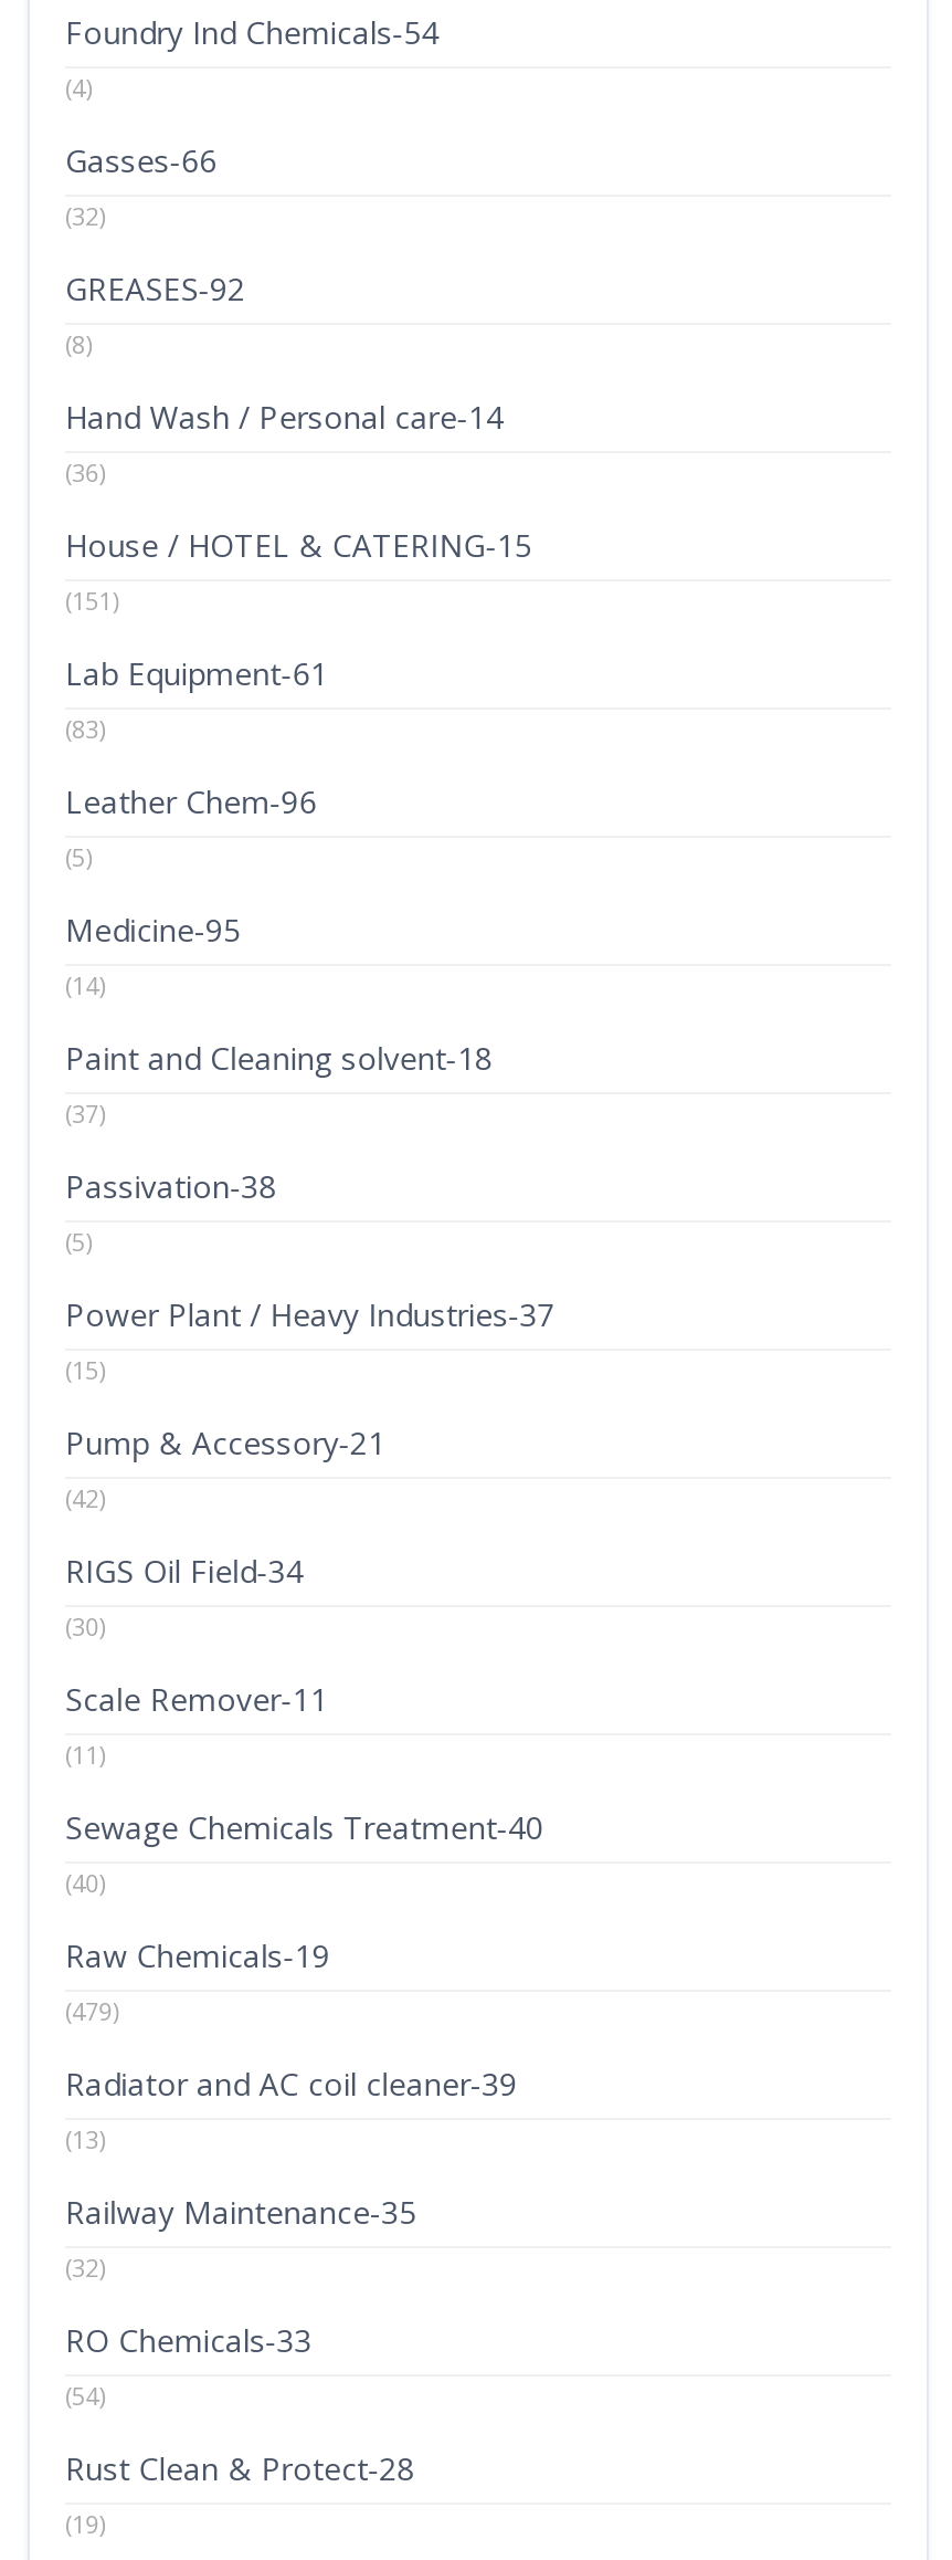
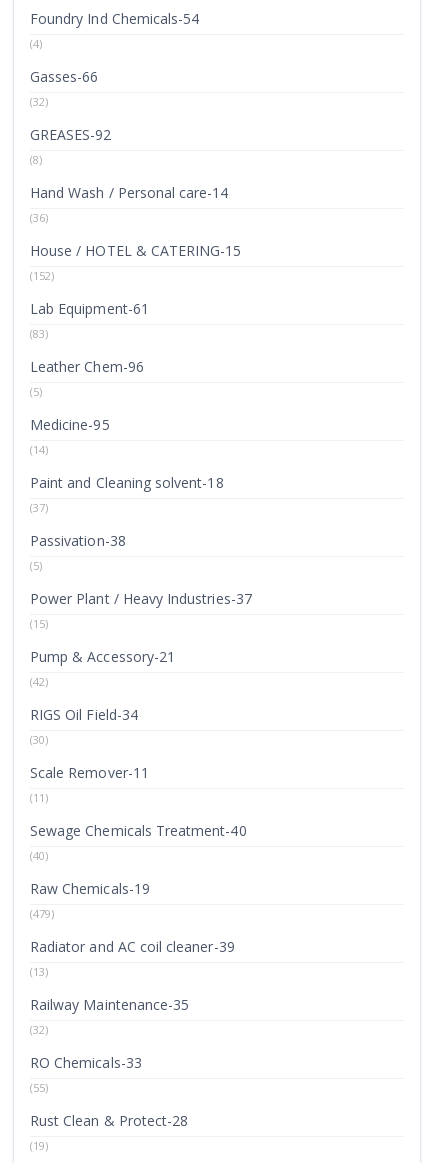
[65,584,119,617] (151) -> [30,268,54,283] (152)
[65,2379,105,2412] (54) -> [30,1080,48,1095] (55)

